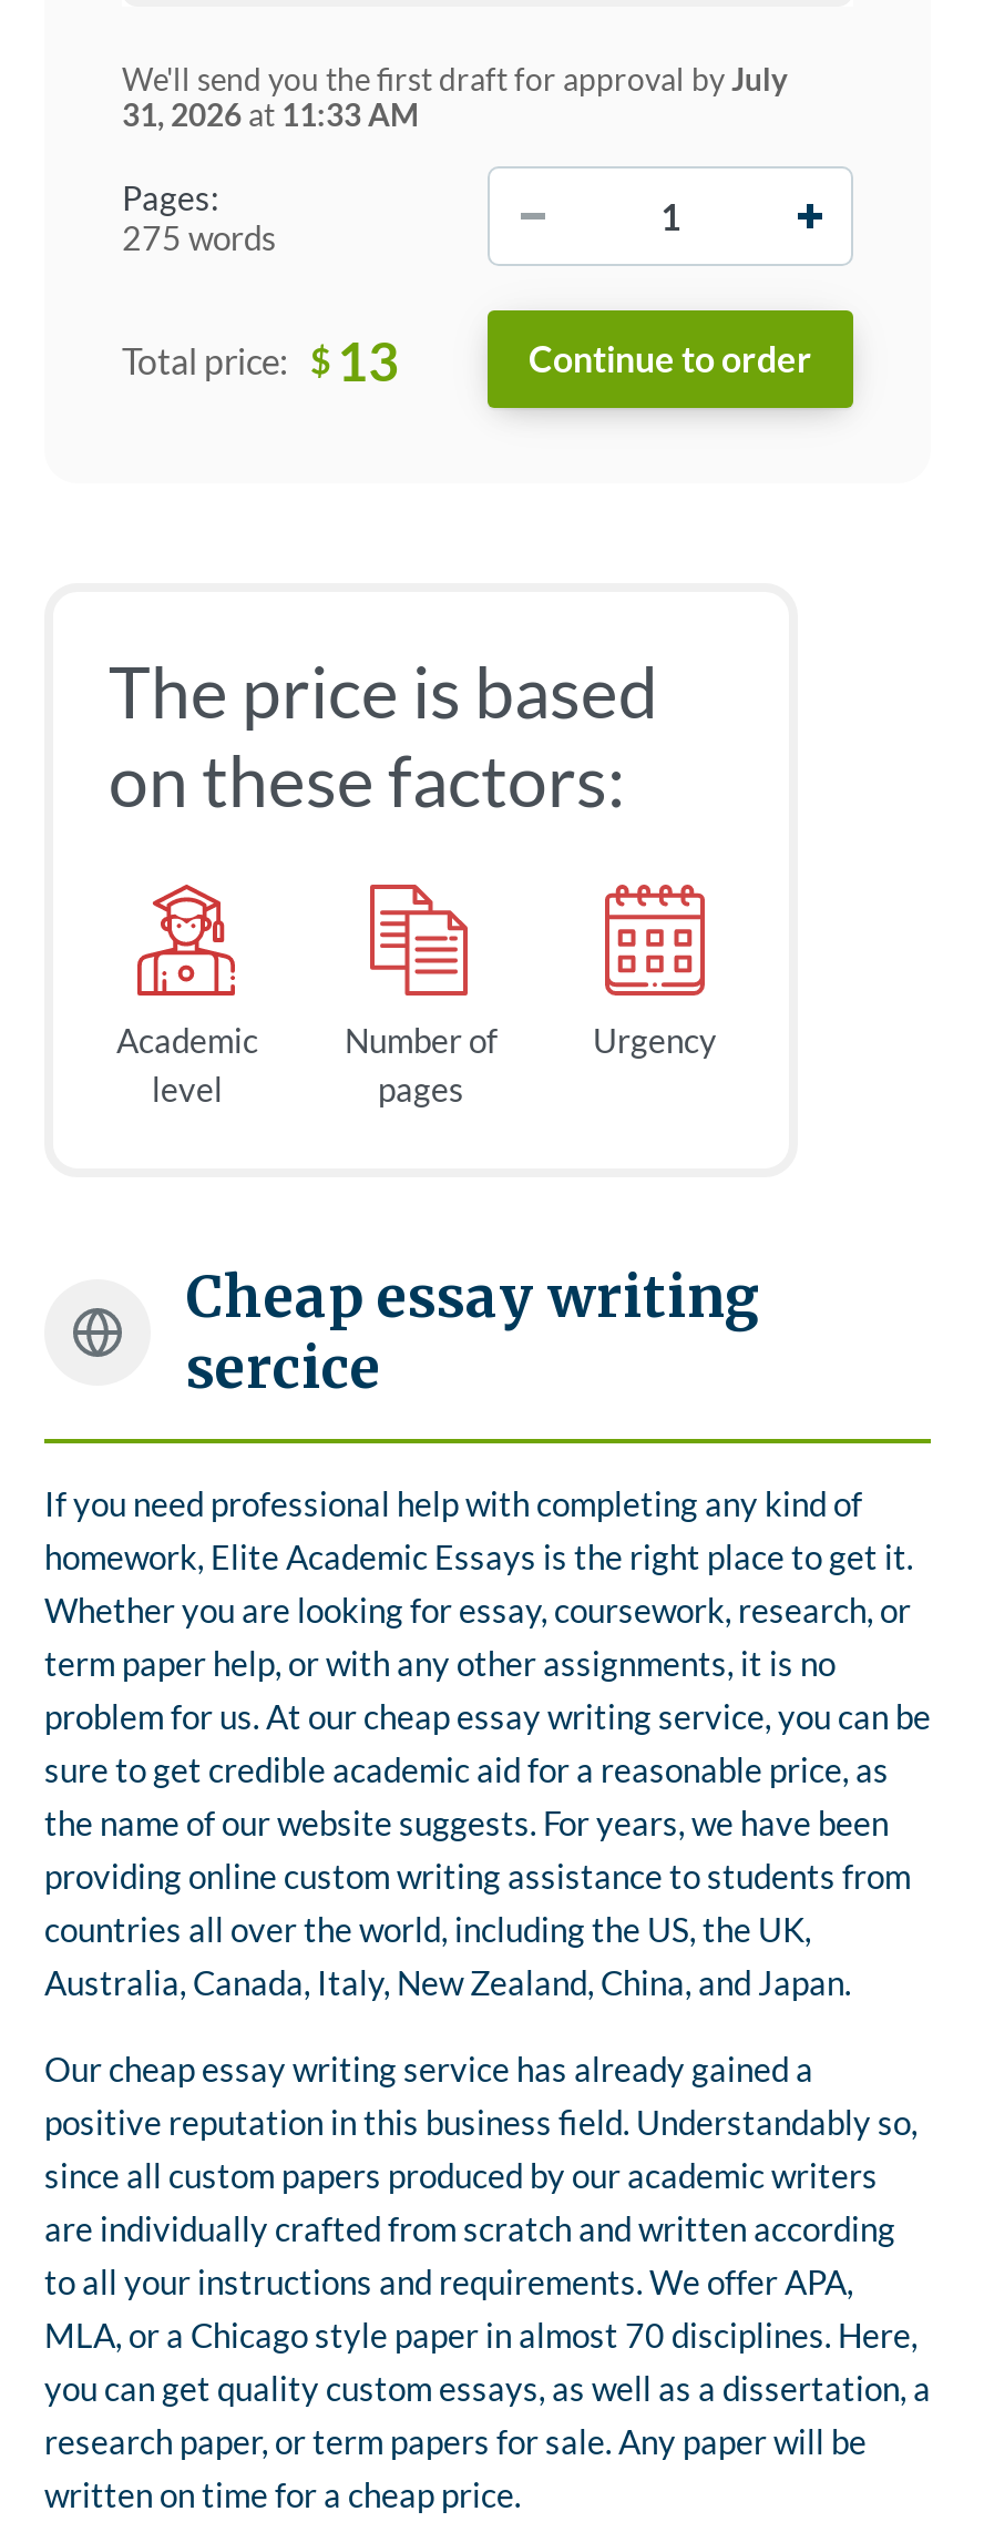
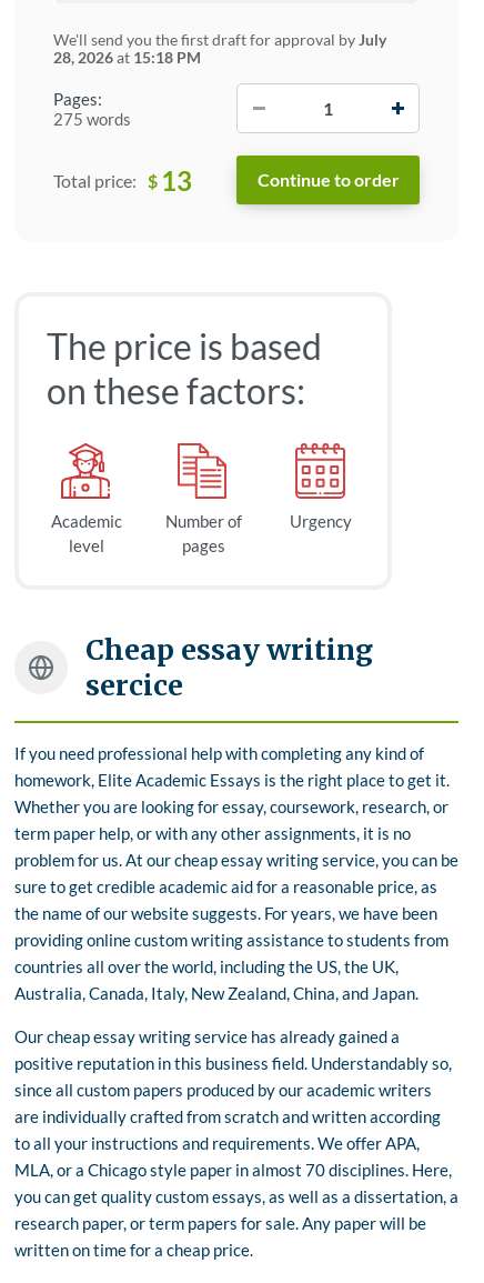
[122,95,419,133] 31, 2026 at 11:33 AM -> [53,48,201,67] 28, 2026 at 15:18 PM

